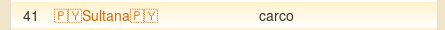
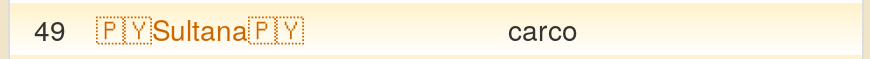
[23,5,39,25] 41 -> [34,9,66,49] 49

